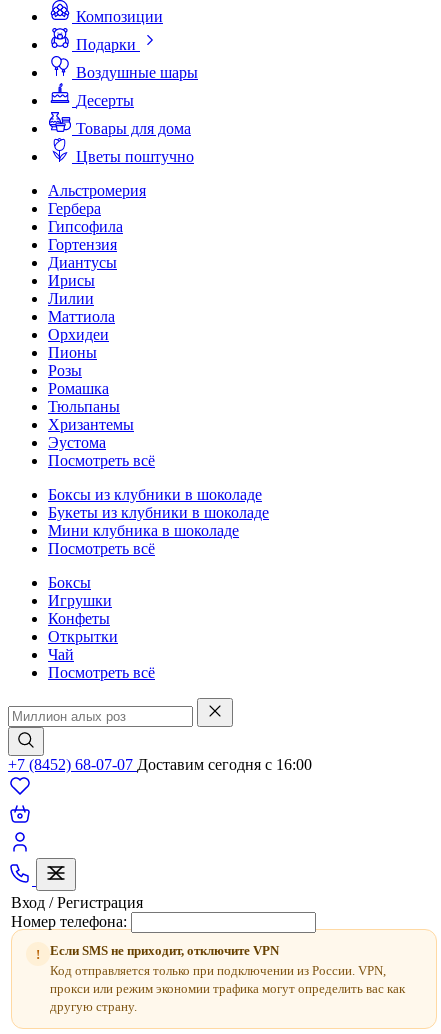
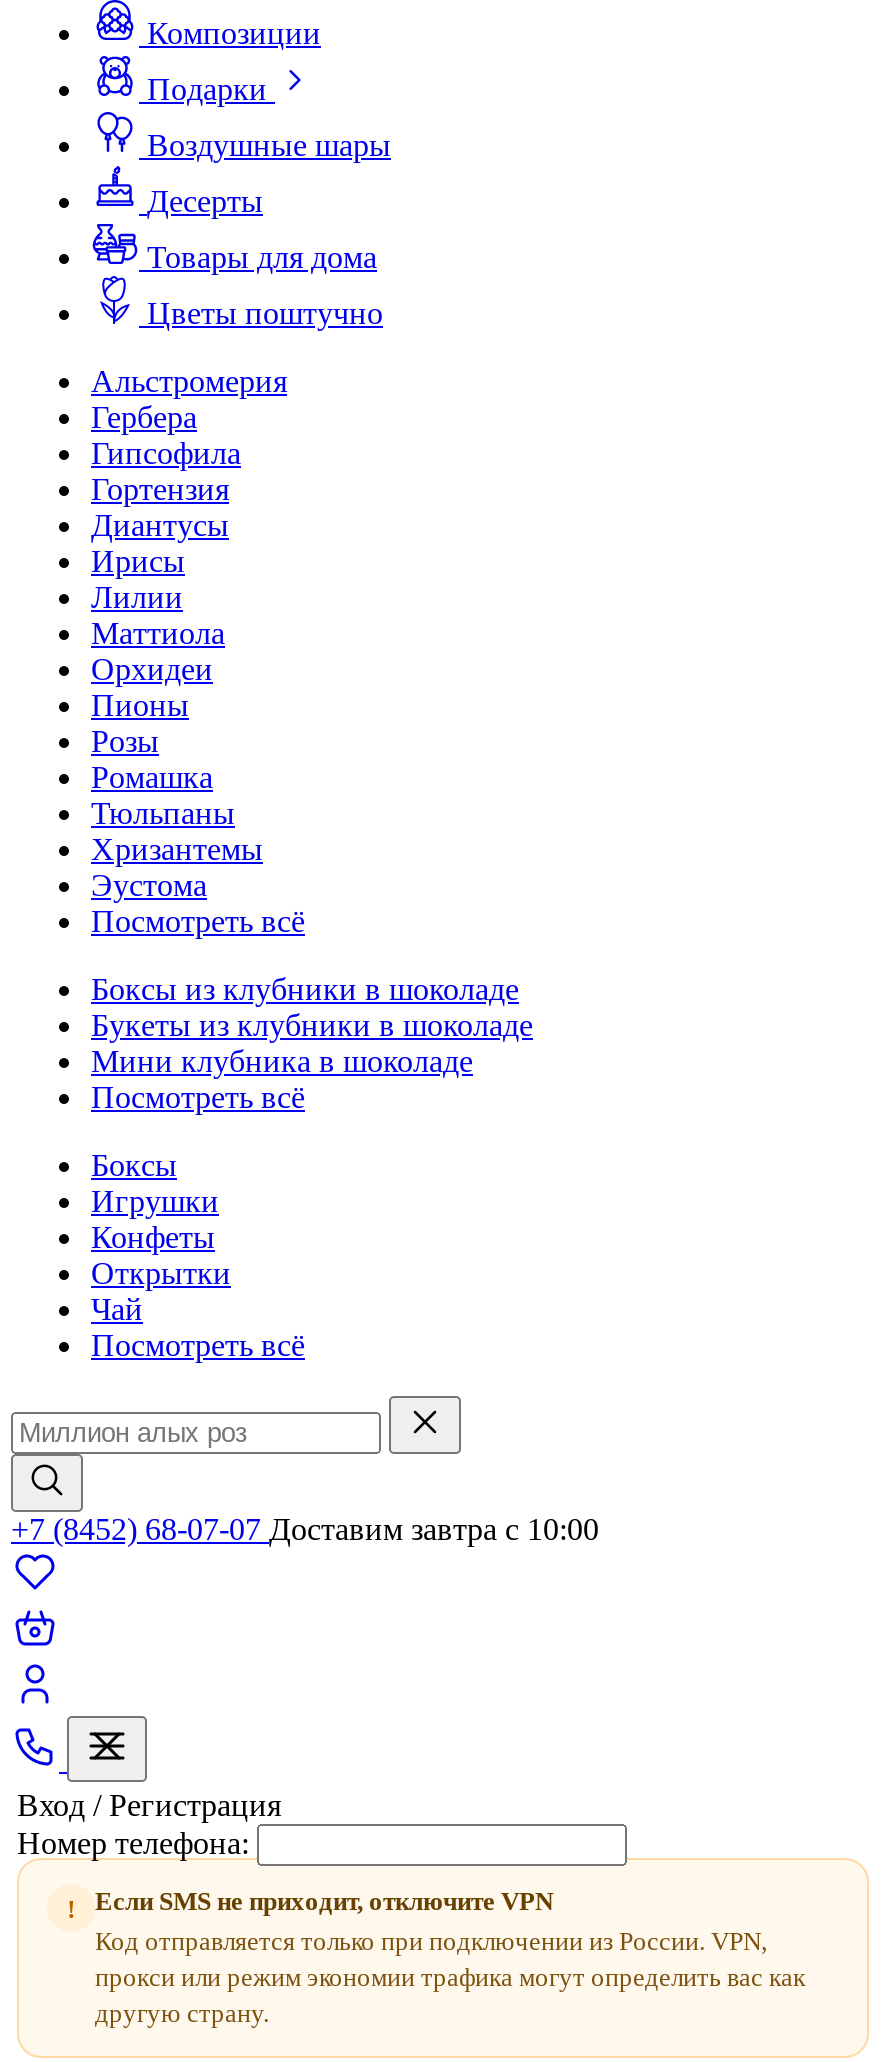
[8,756,312,773] +7 (8452) 68-07-07 Доставим сегодня c 16:00 -> [11,1512,599,1546] +7 (8452) 68-07-07 Доставим завтра c 10:00

